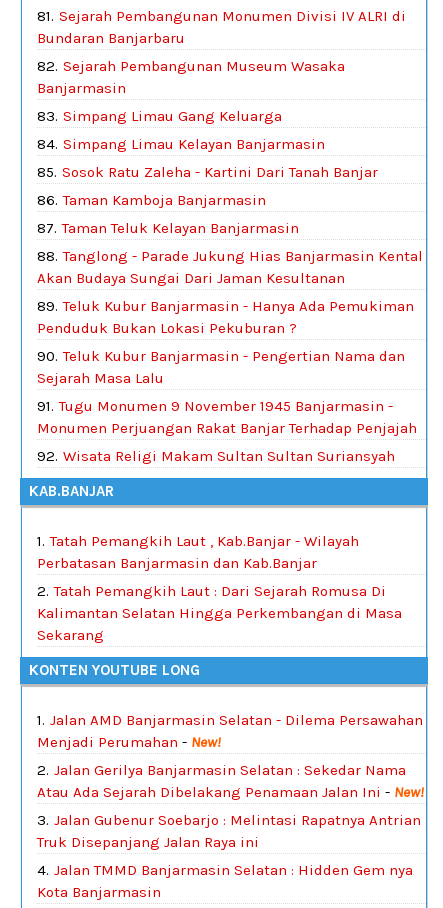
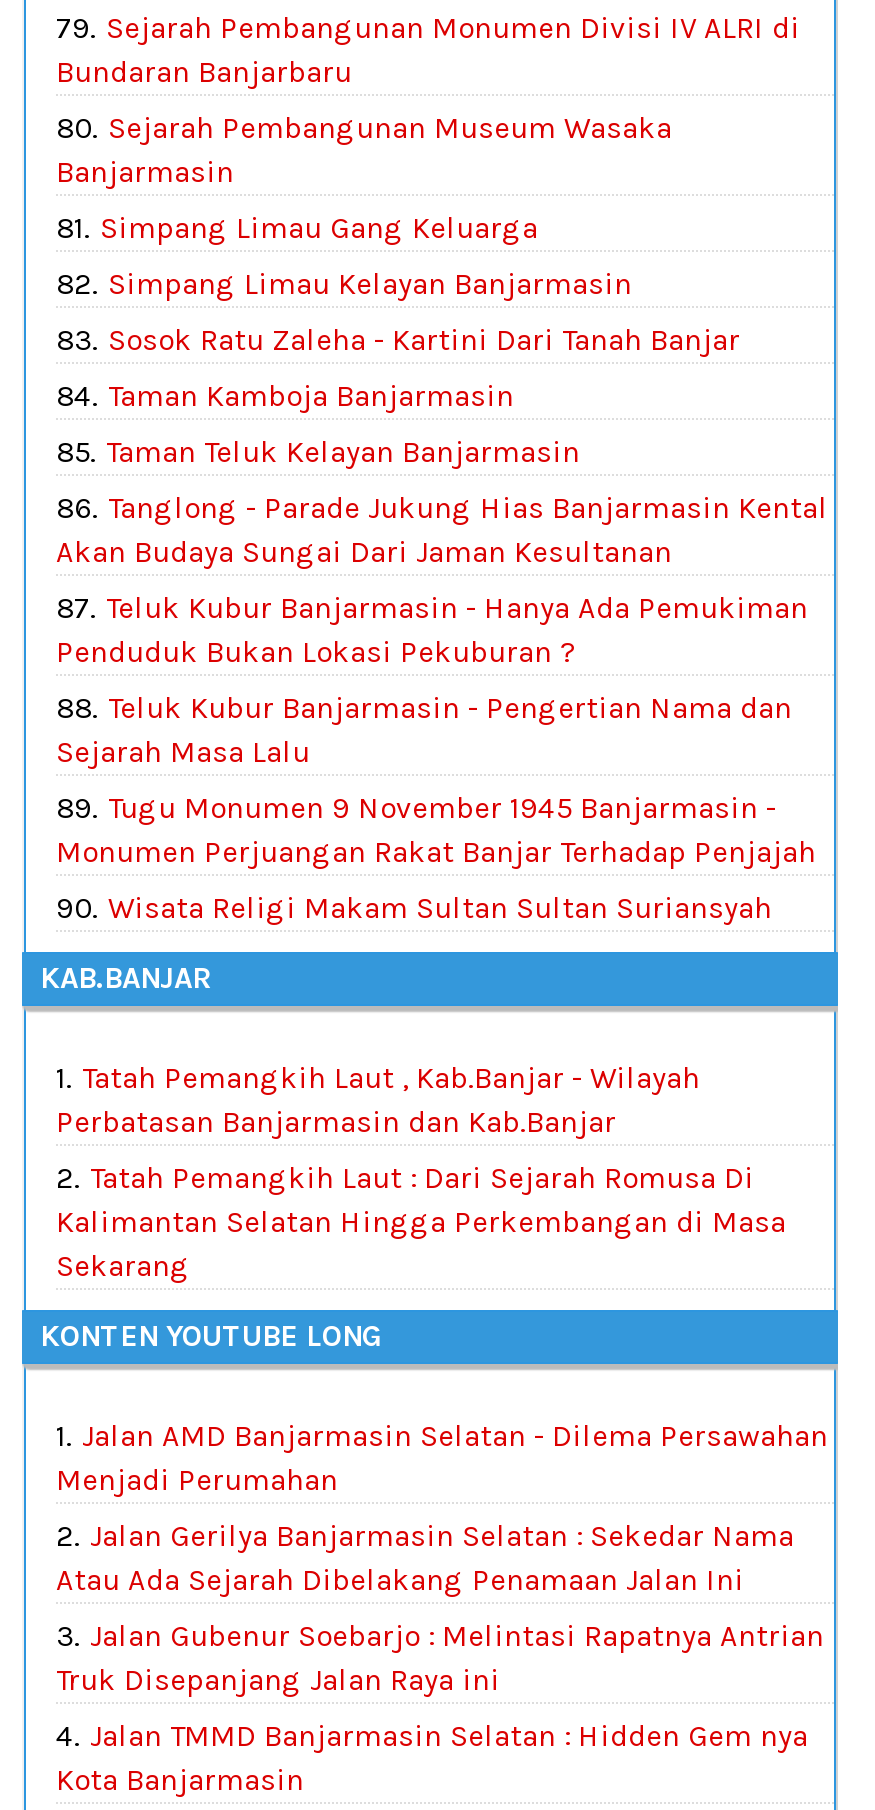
[37,733,221,751] Menjadi Perumahan - New! -> [56,1462,338,1498] Menjadi Perumahan
[37,783,424,801] Atau Ada Sejarah Dibelakang Penamaan Jalan Ini - New! -> [56,1562,744,1598] Atau Ada Sejarah Dibelakang Penamaan Jalan Ini

